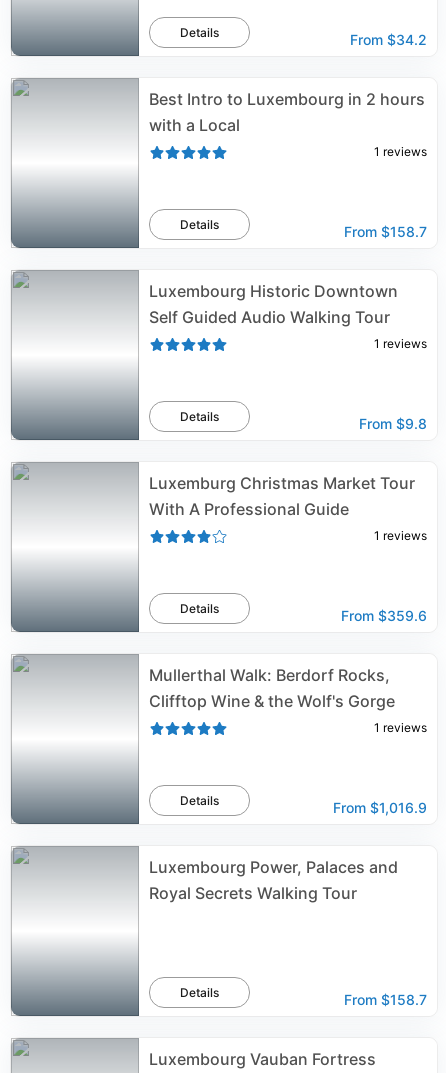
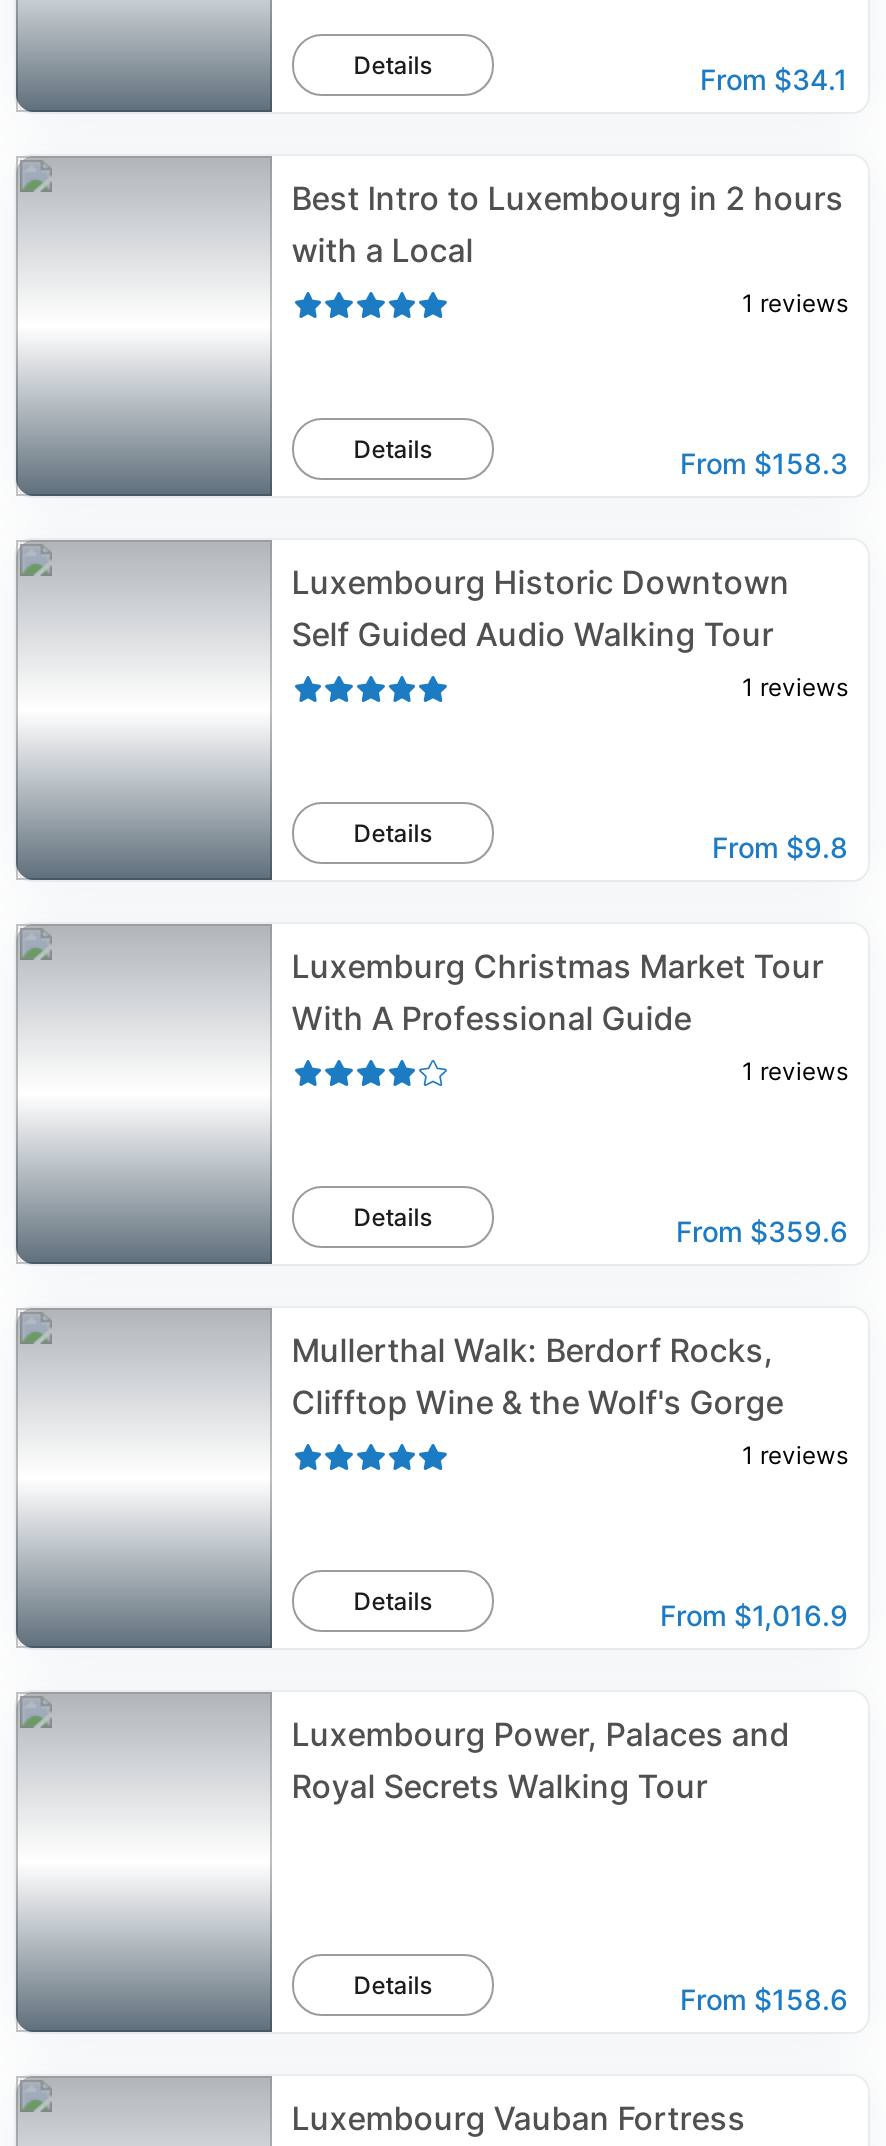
[350,31,427,48] From $34.2 -> [700,62,848,96] From $34.1
[344,223,427,240] From $158.7 -> [680,446,848,480] From $158.3
[344,991,427,1008] From $158.7 -> [680,1982,848,2016] From $158.6

